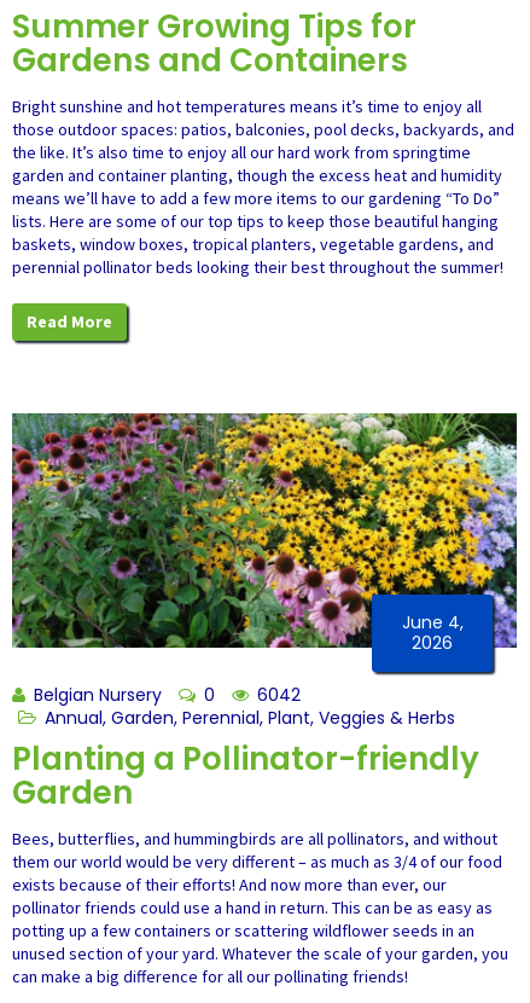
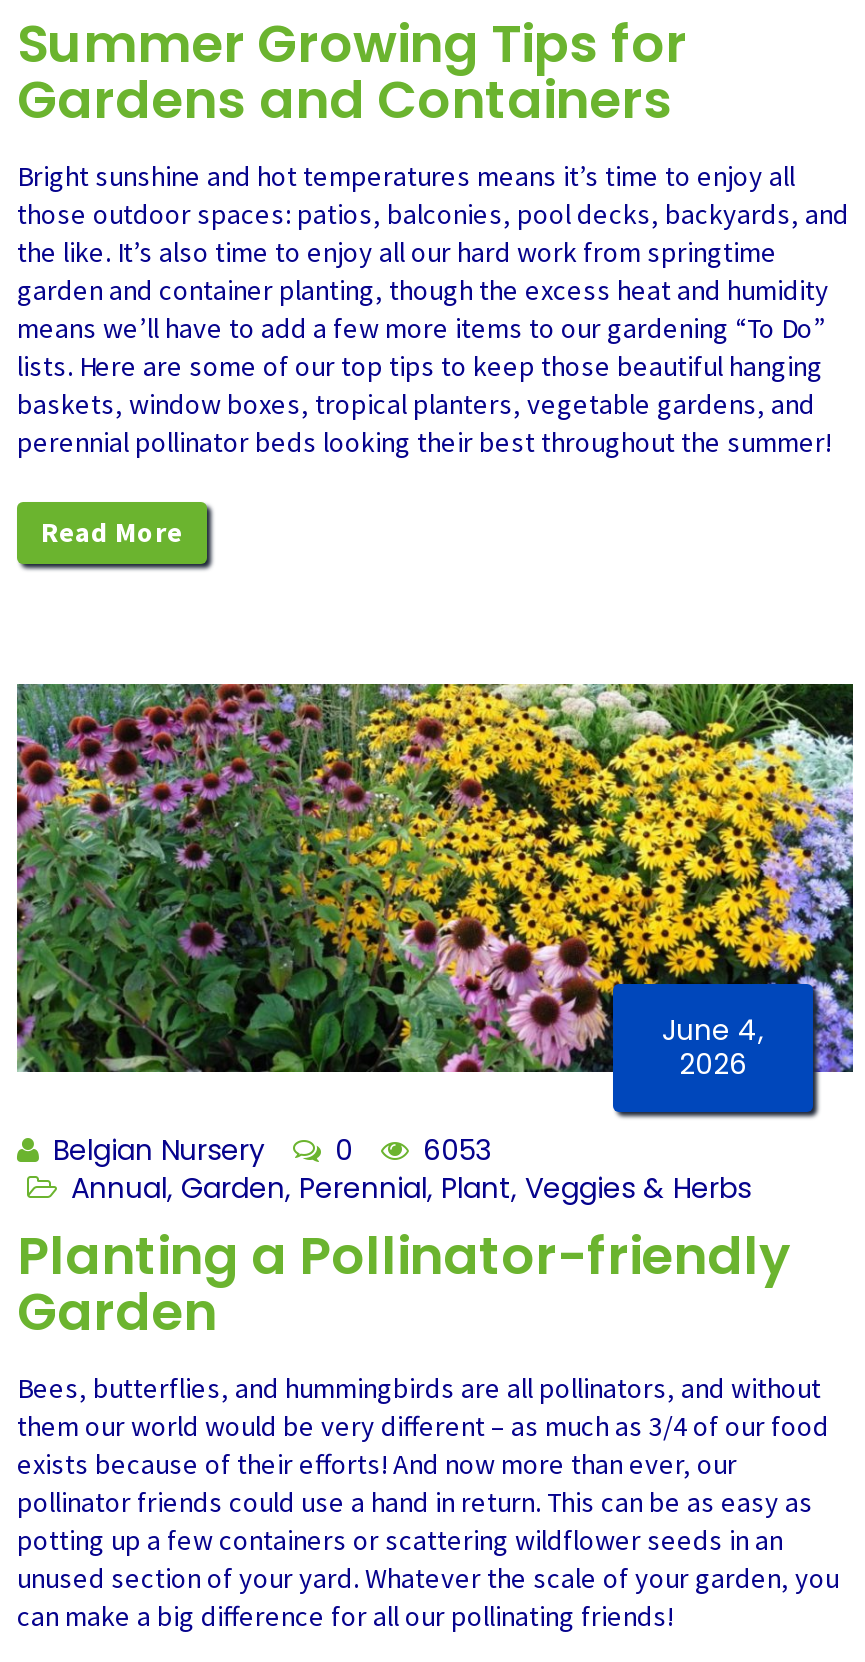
[29,682,301,706] Belgian Nursery 0 6042 -> [45,1129,491,1169] Belgian Nursery 0 6053

